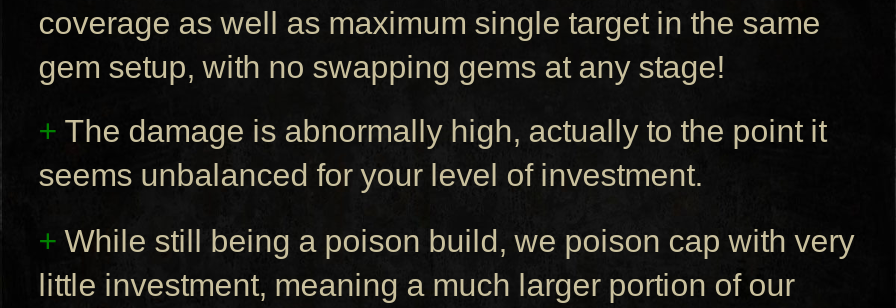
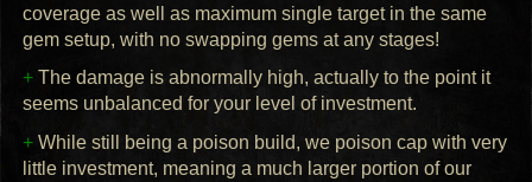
[38,50,724,84] gem setup, with no swapping gems at any stage! -> [23,29,440,49] gem setup, with no swapping gems at any stages!

